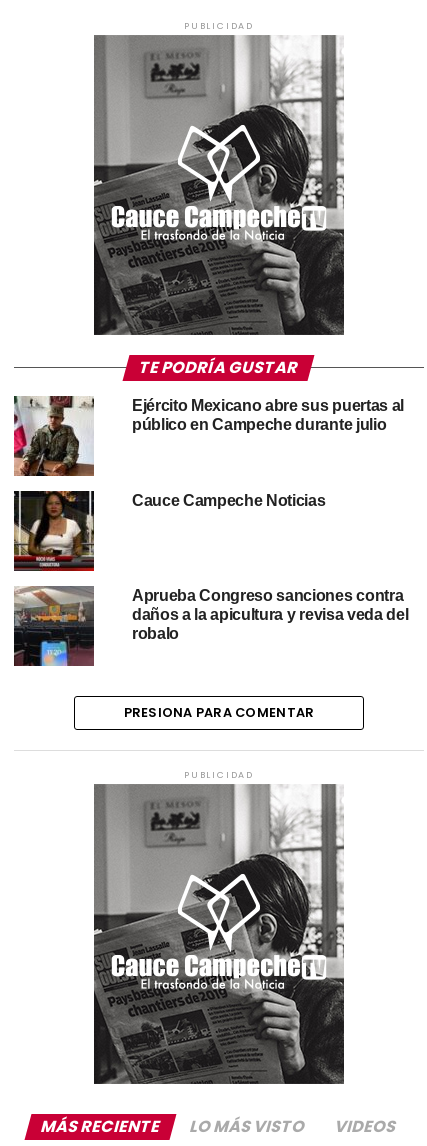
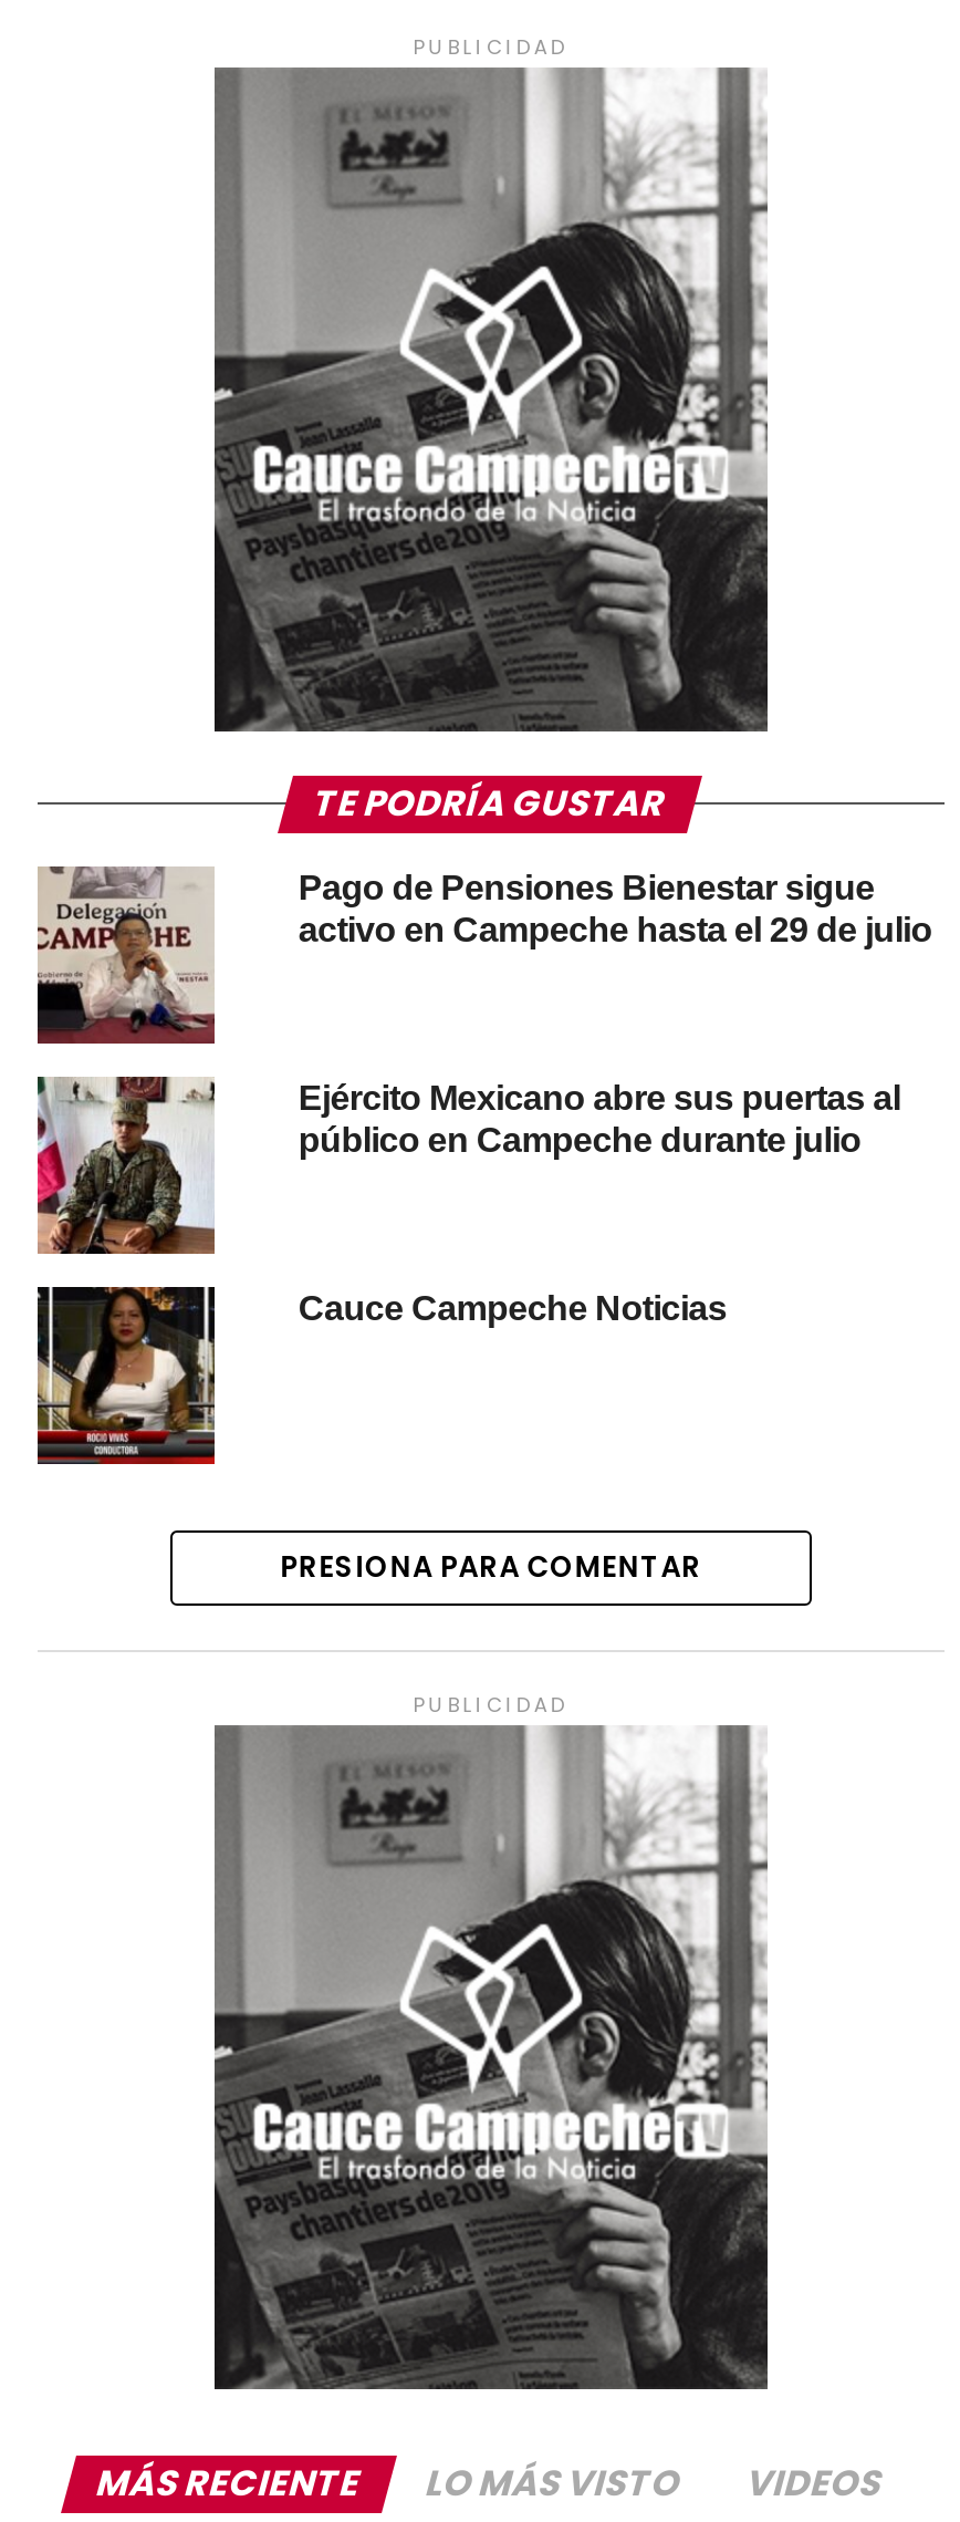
none -> [35,866,932,1046] [image] | Pago de Pensiones Bienestar sigue | activo en Campeche hasta el 29 de julio
moved [12,394,404,509] -> [33,1072,900,1328]: [image] | Ejército Mexicano abre sus puertas al | público en Campeche durante julio | Cauce Campeche Noticias
moved [12,489,96,572] -> [33,1283,219,1466]: [image]
[13,585,408,667] [image] | Aprueba Congreso sanciones contra | daños a la apicultura y revisa veda del | robalo -> none

